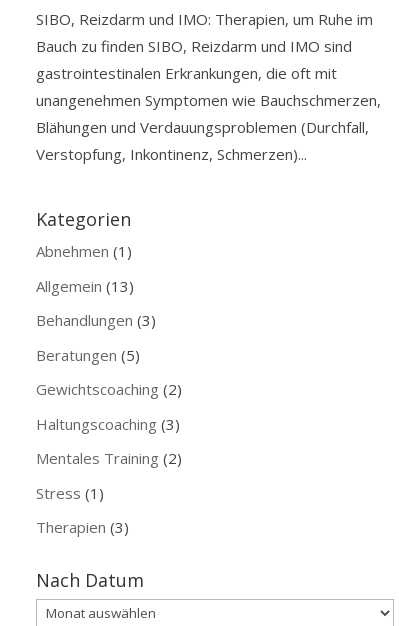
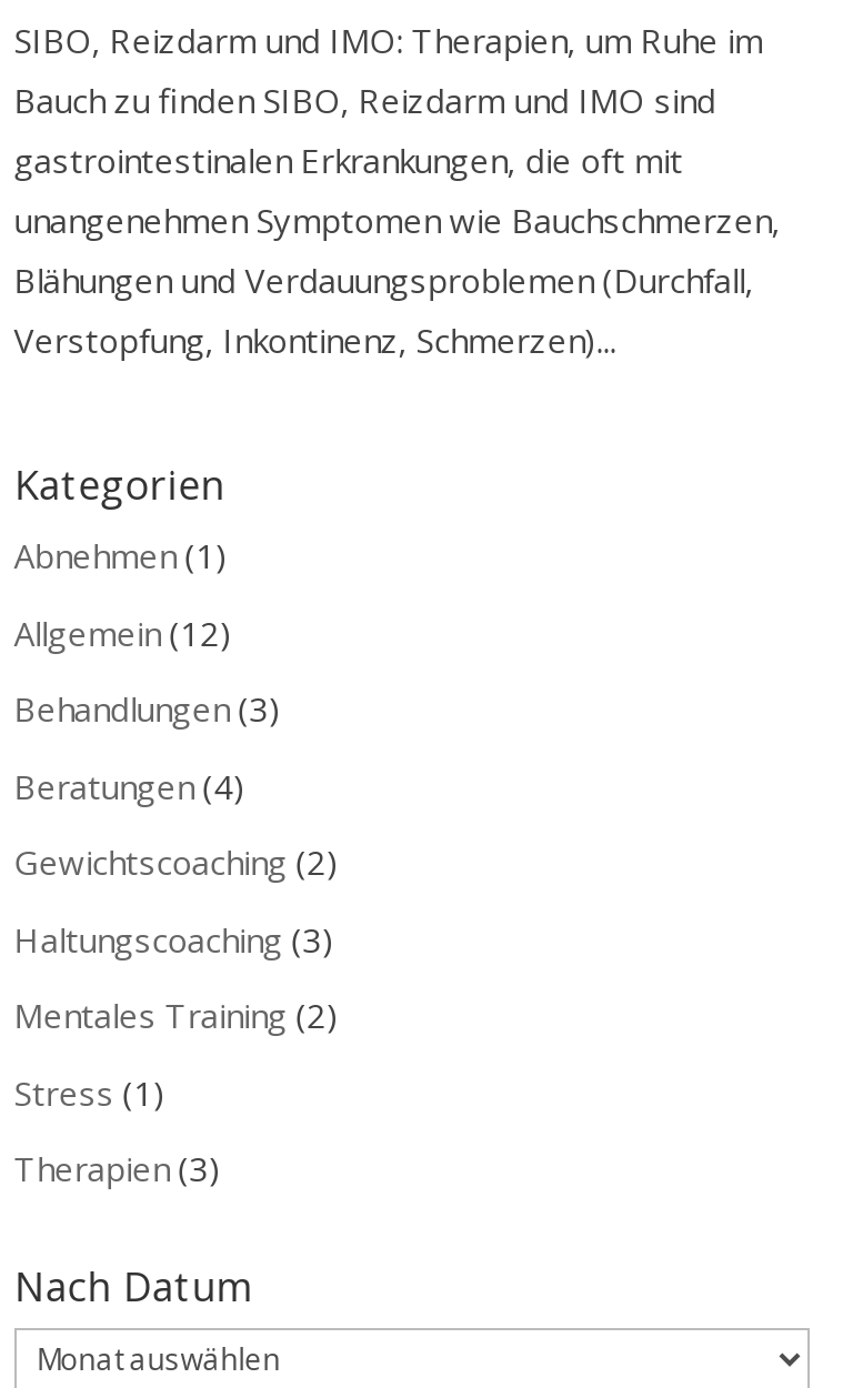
[36,276,134,296] Allgemein (13) -> [14,610,232,655] Allgemein (12)
[36,345,140,365] Beratungen (5) -> [14,764,245,808] Beratungen (4)

